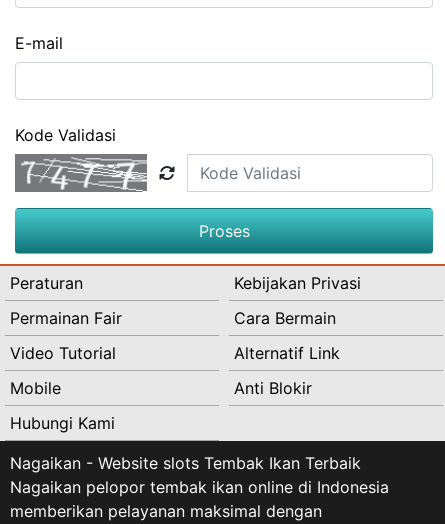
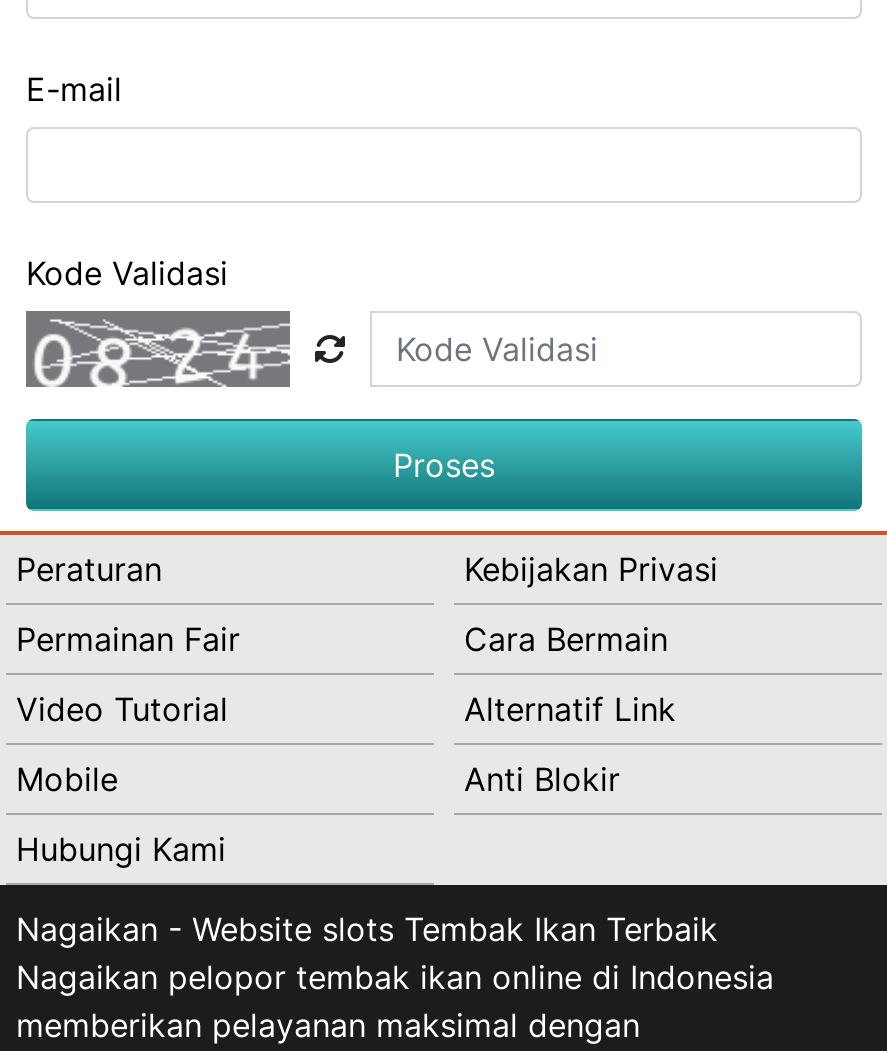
[19,157,144,193] [image] -> [32,319,288,387] [image]

